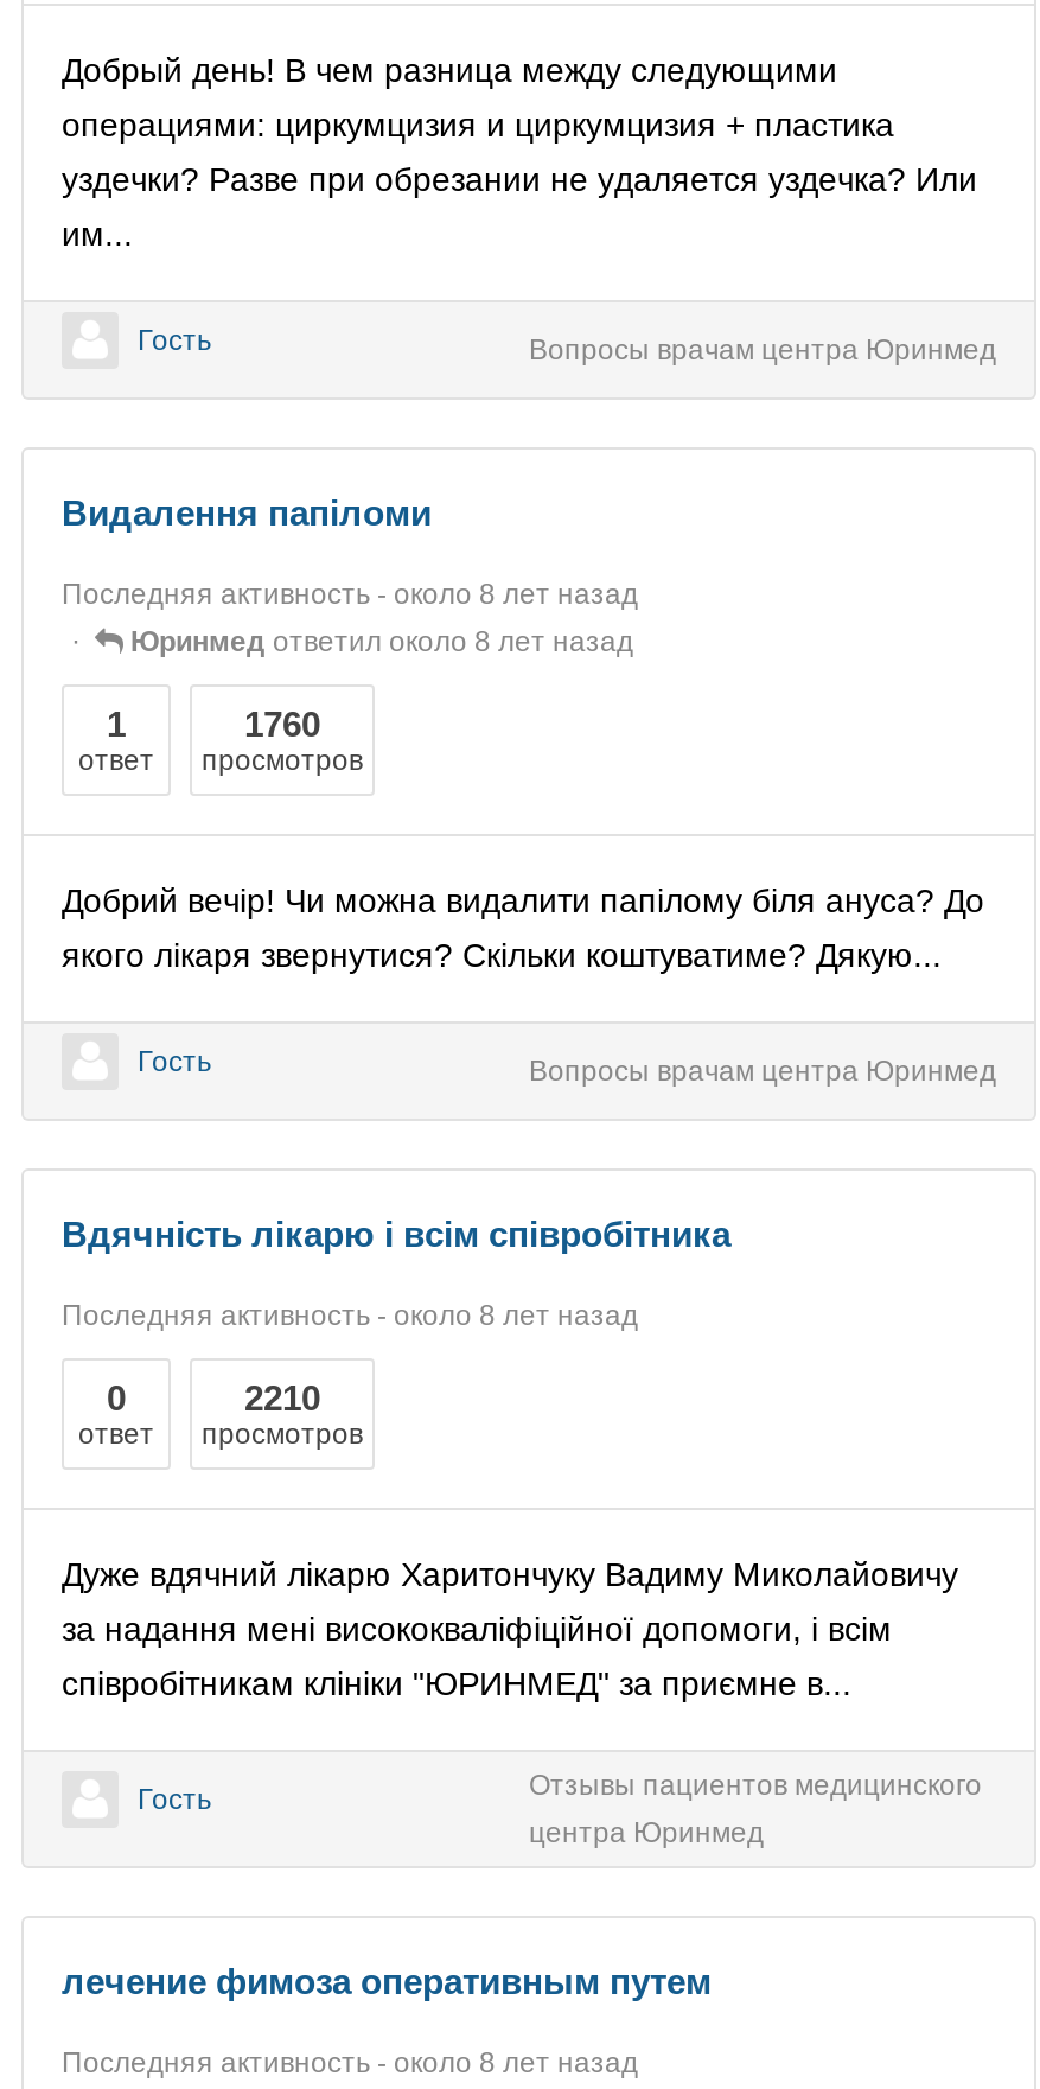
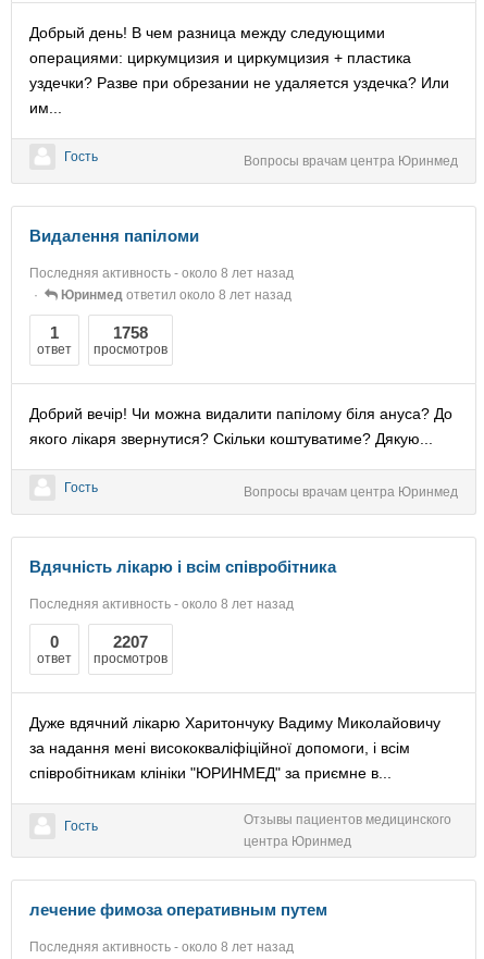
[244,703,320,744] 1760 -> [113,323,148,342] 1758
[244,1377,320,1418] 2210 -> [113,632,148,651] 2207

